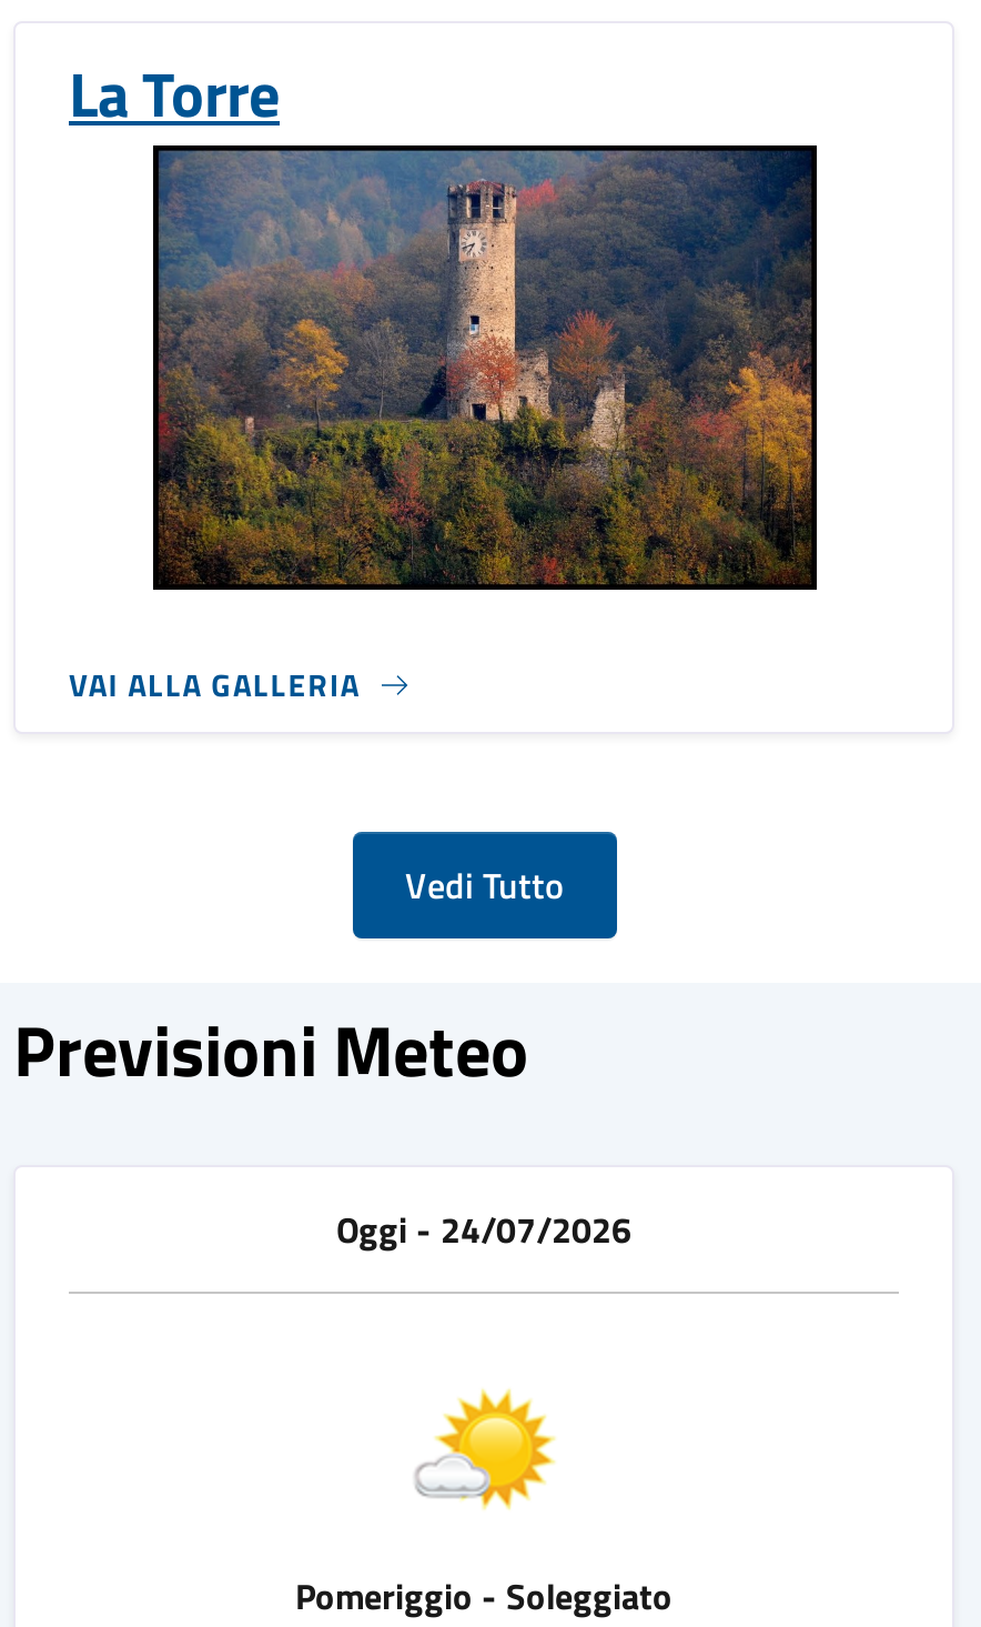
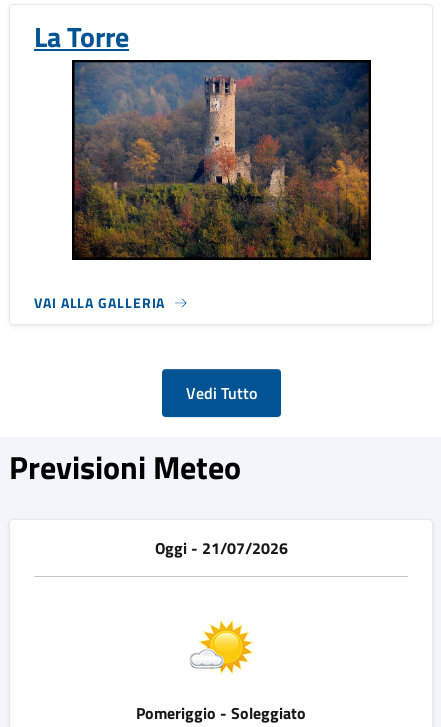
[336,1202,631,1255] Oggi - 24/07/2026 -> [154,536,287,560] Oggi - 21/07/2026

